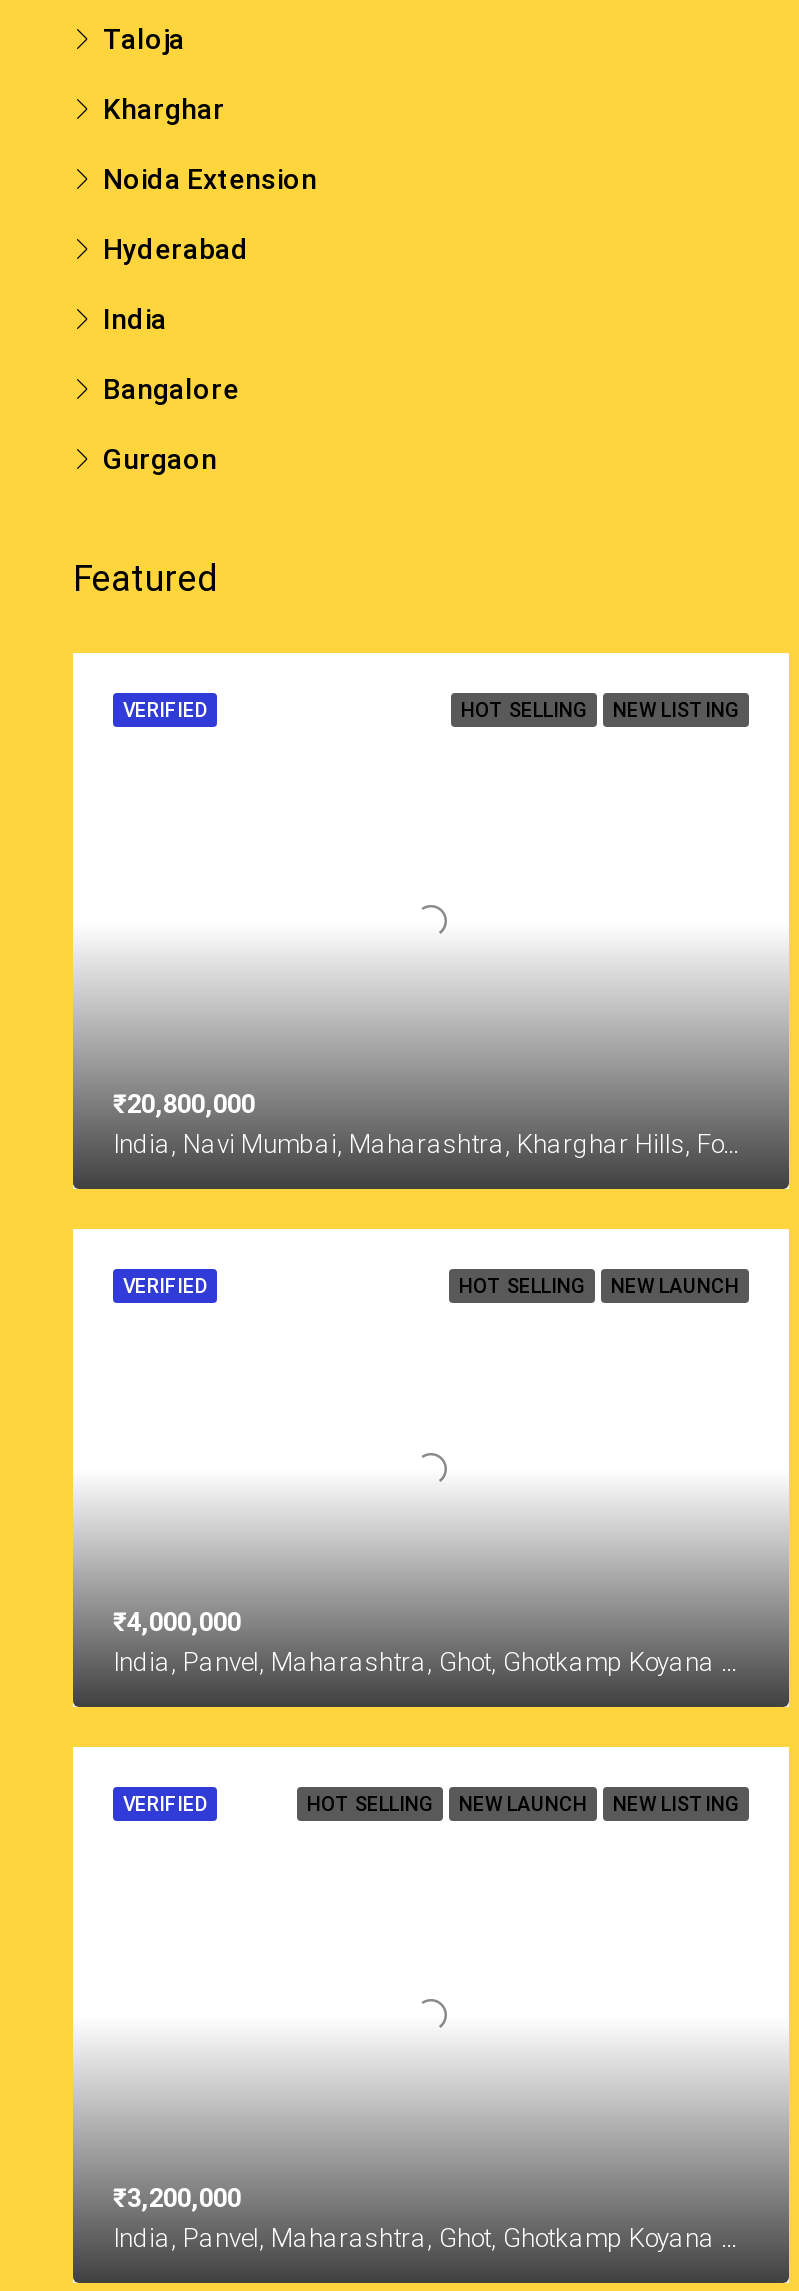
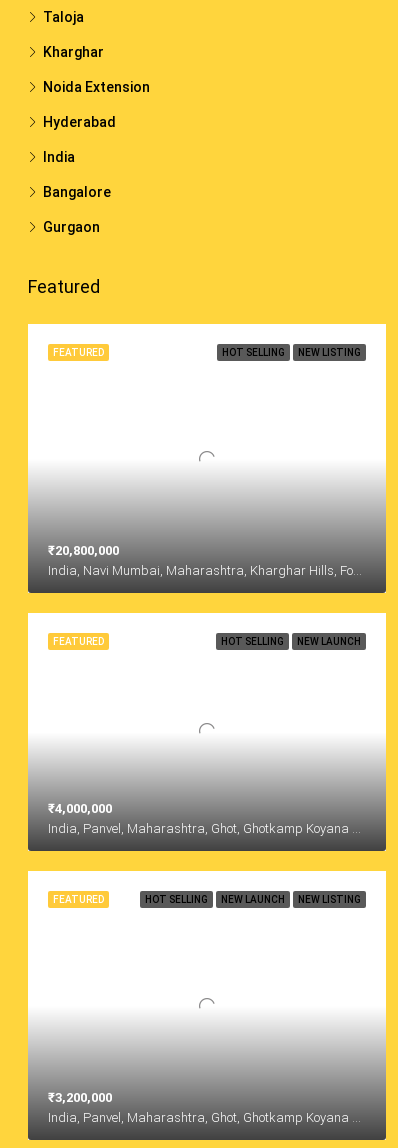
[123,698,207,720] VERIFIED -> [53,347,104,358] FEATURED
[123,1275,207,1297] VERIFIED -> [53,635,104,646] FEATURED
[123,1793,207,1815] VERIFIED -> [53,894,104,905] FEATURED

